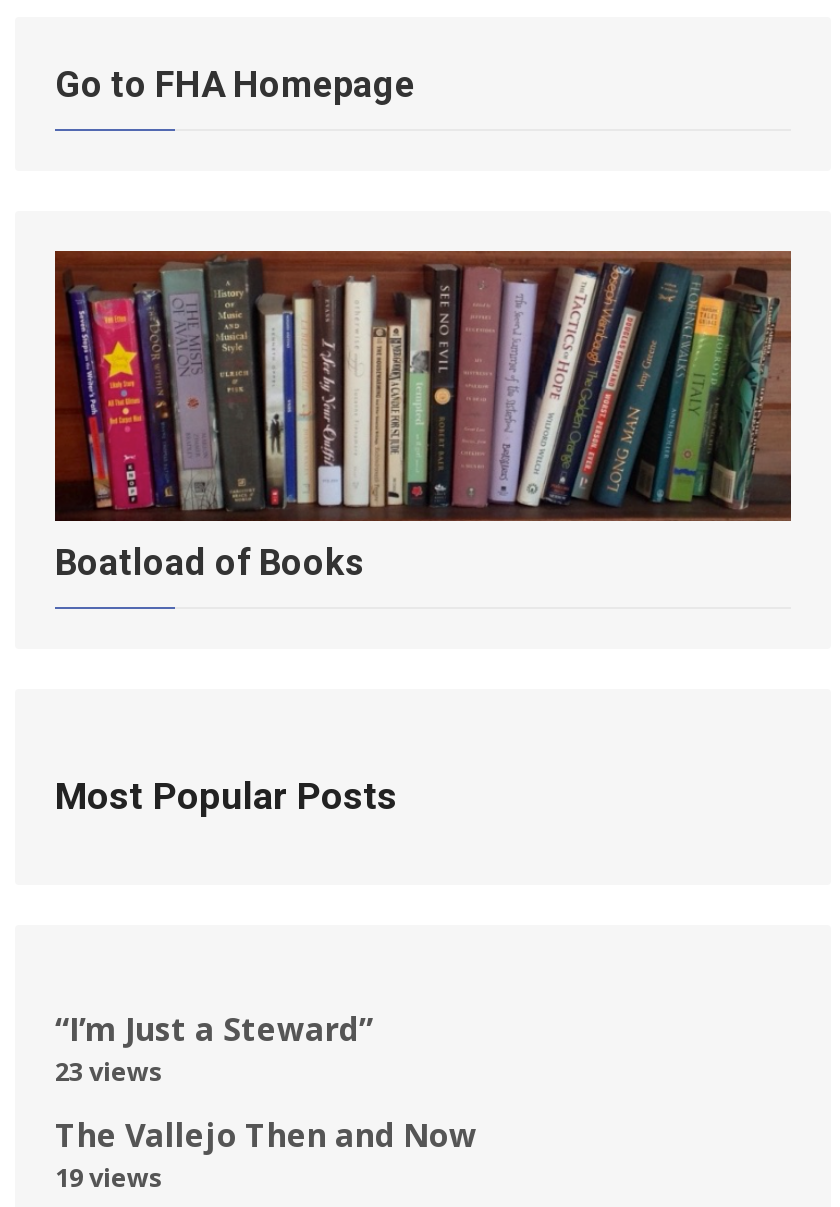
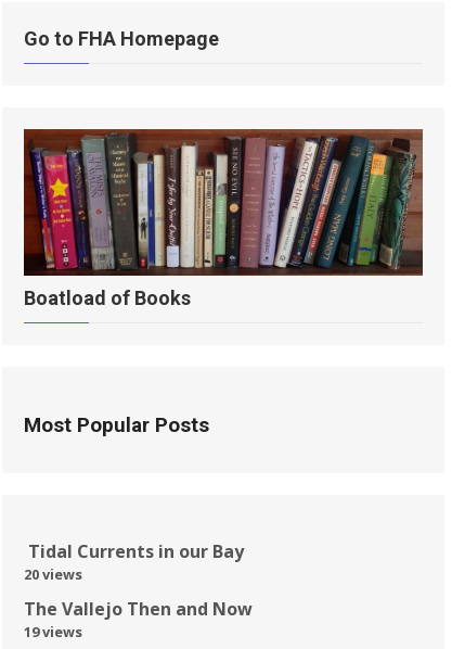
[55,1006,373,1088] “I’m Just a Steward” | 23 views -> [24,540,244,584] Tidal Currents in our Bay | 20 views

